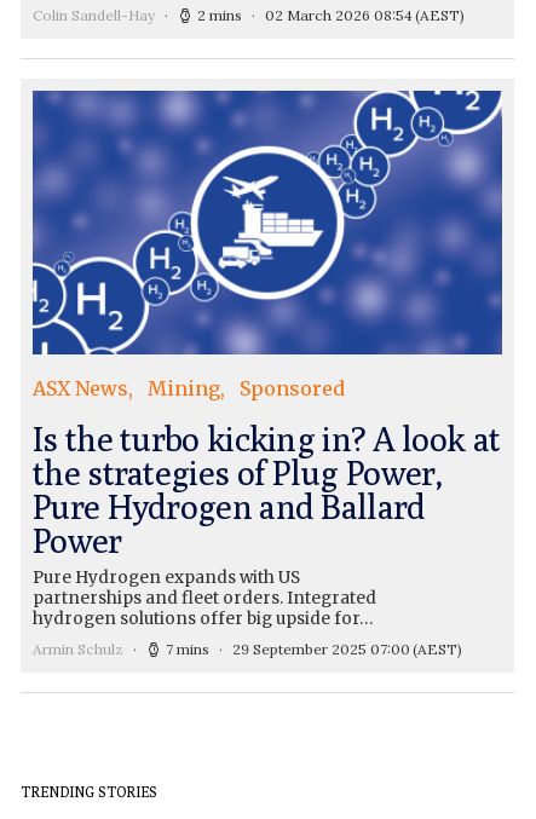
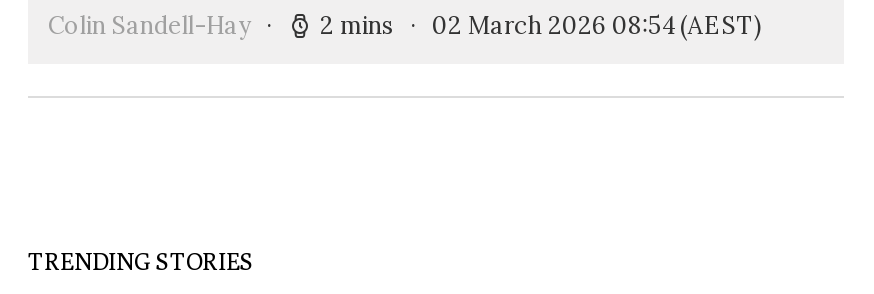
[31,90,503,658] [image] | ASX News | Mining | Sponsored | Is the turbo kicking in? A look at | the strategies of Plug Power, | Pure Hydrogen and Ballard | Power | Pure Hydrogen expands with US | partnerships and fleet orders. Integrated | hydrogen solutions offer big upside for… | Armin Schulz | 7 mins | 29 September 2025 07:00 (AEST) -> none

